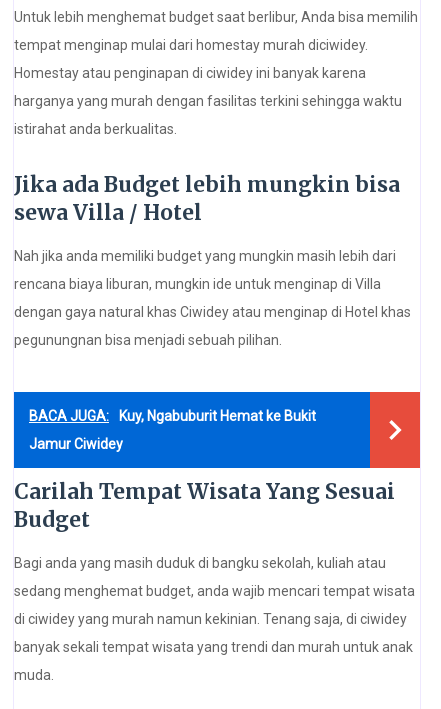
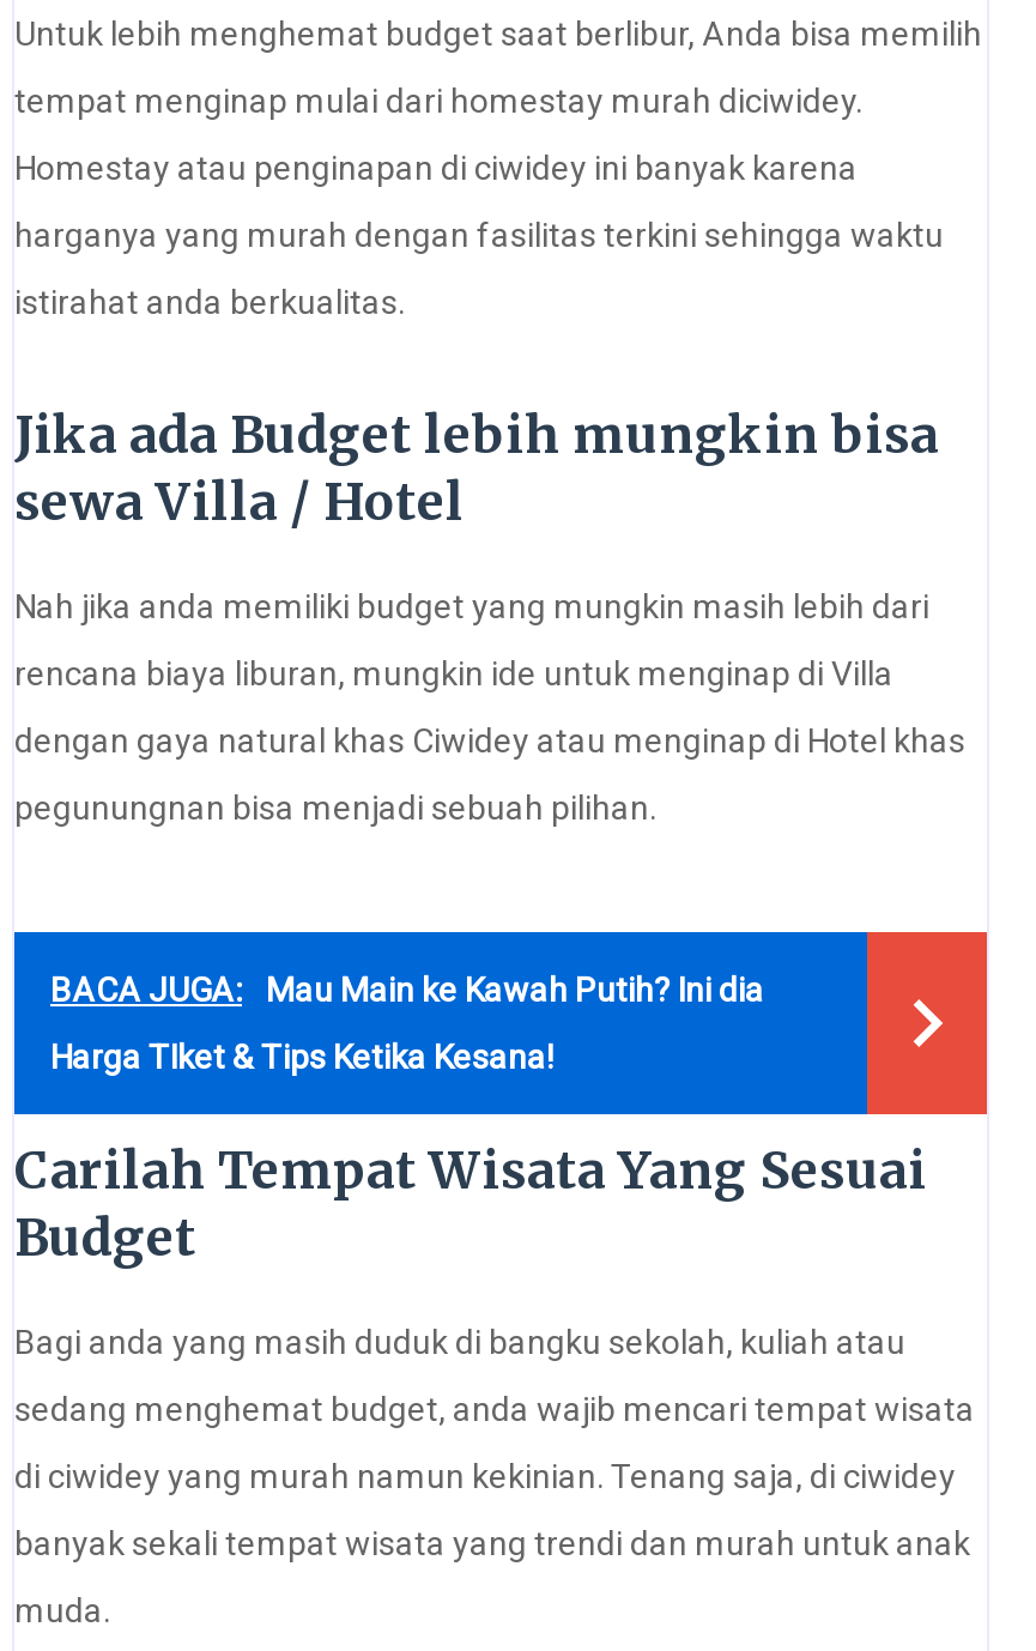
[119,408,316,424] Kuy, Ngabuburit Hemat ke Bukit -> [266,971,764,1010] Mau Main ke Kawah Putih? Ini dia
[29,436,123,452] Jamur Ciwidey -> [50,1039,553,1077] Harga TIket & Tips Ketika Kesana!

